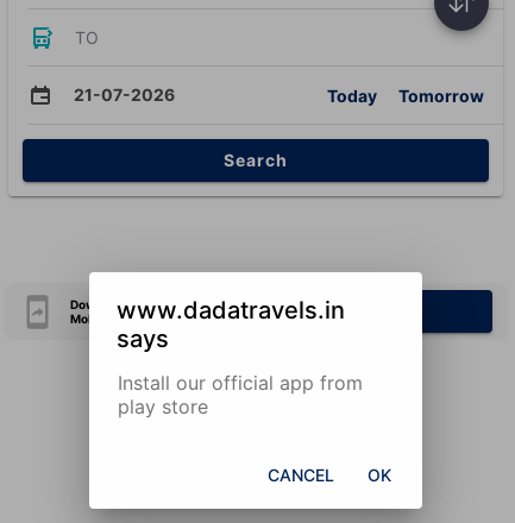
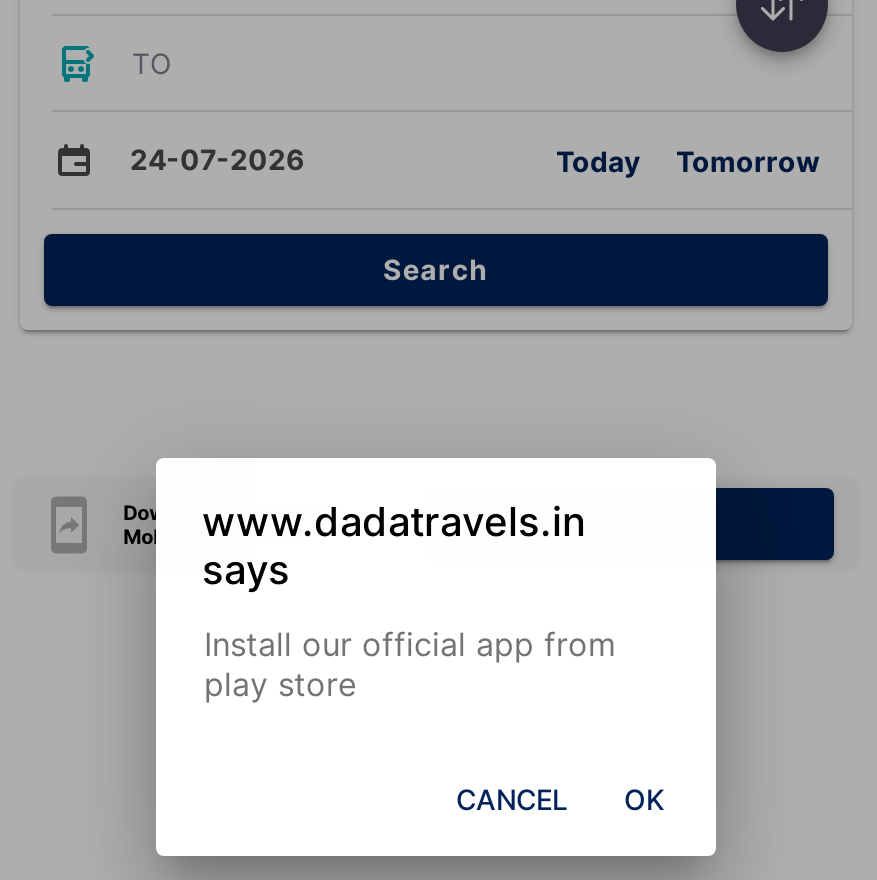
[74,84,175,105] 21-07-2026 -> [130,142,304,176] 24-07-2026

